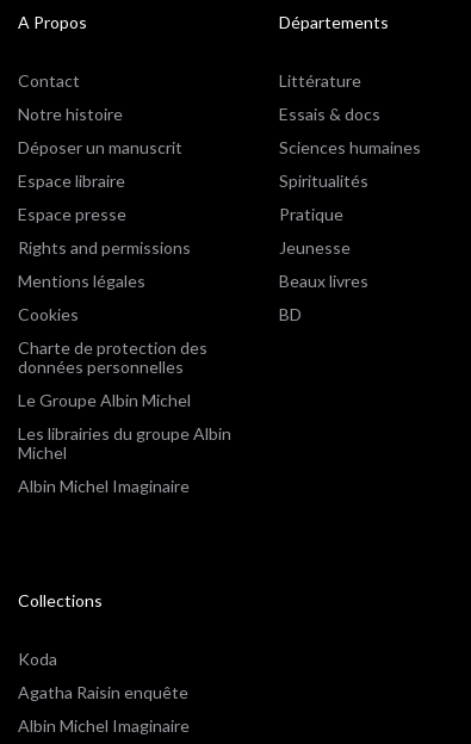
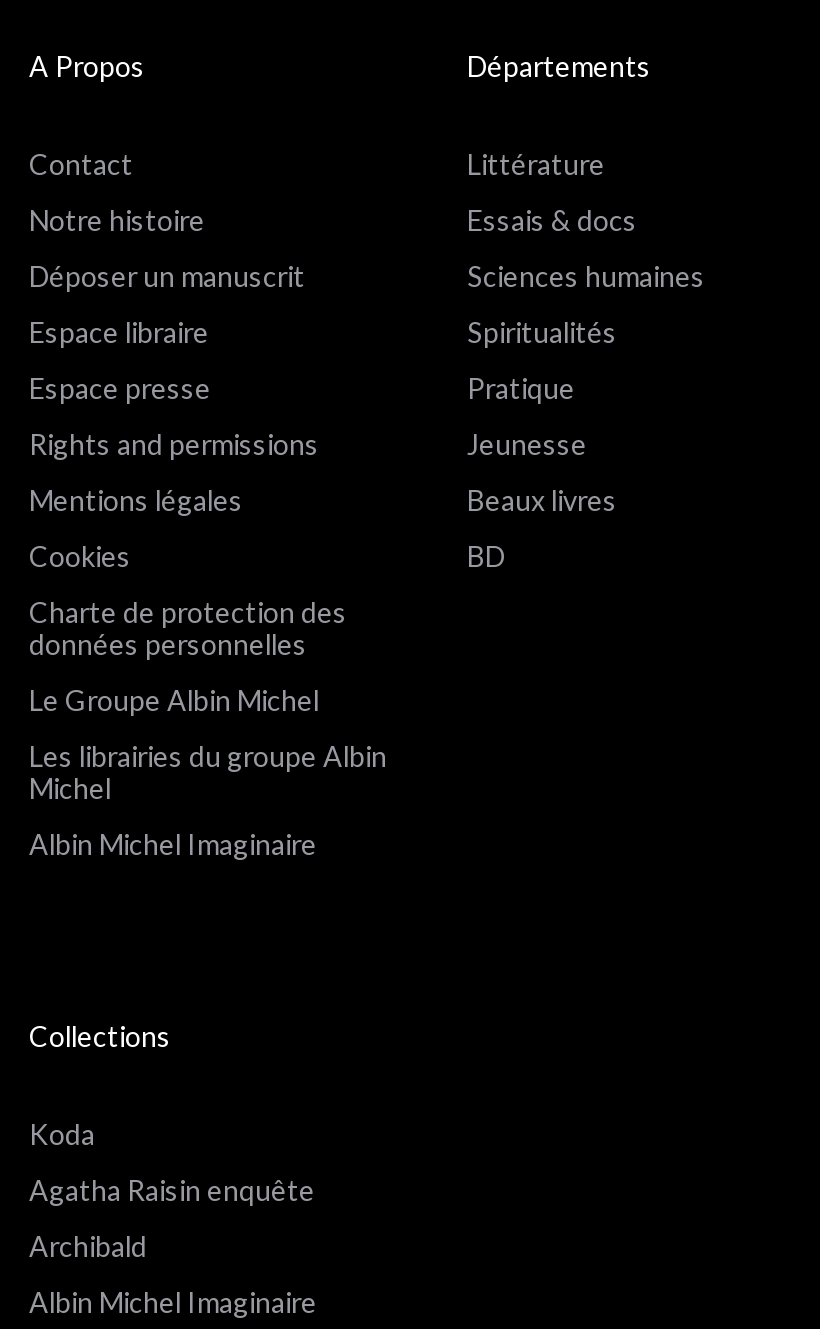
none -> [29,1229,147,1263] Archibald

